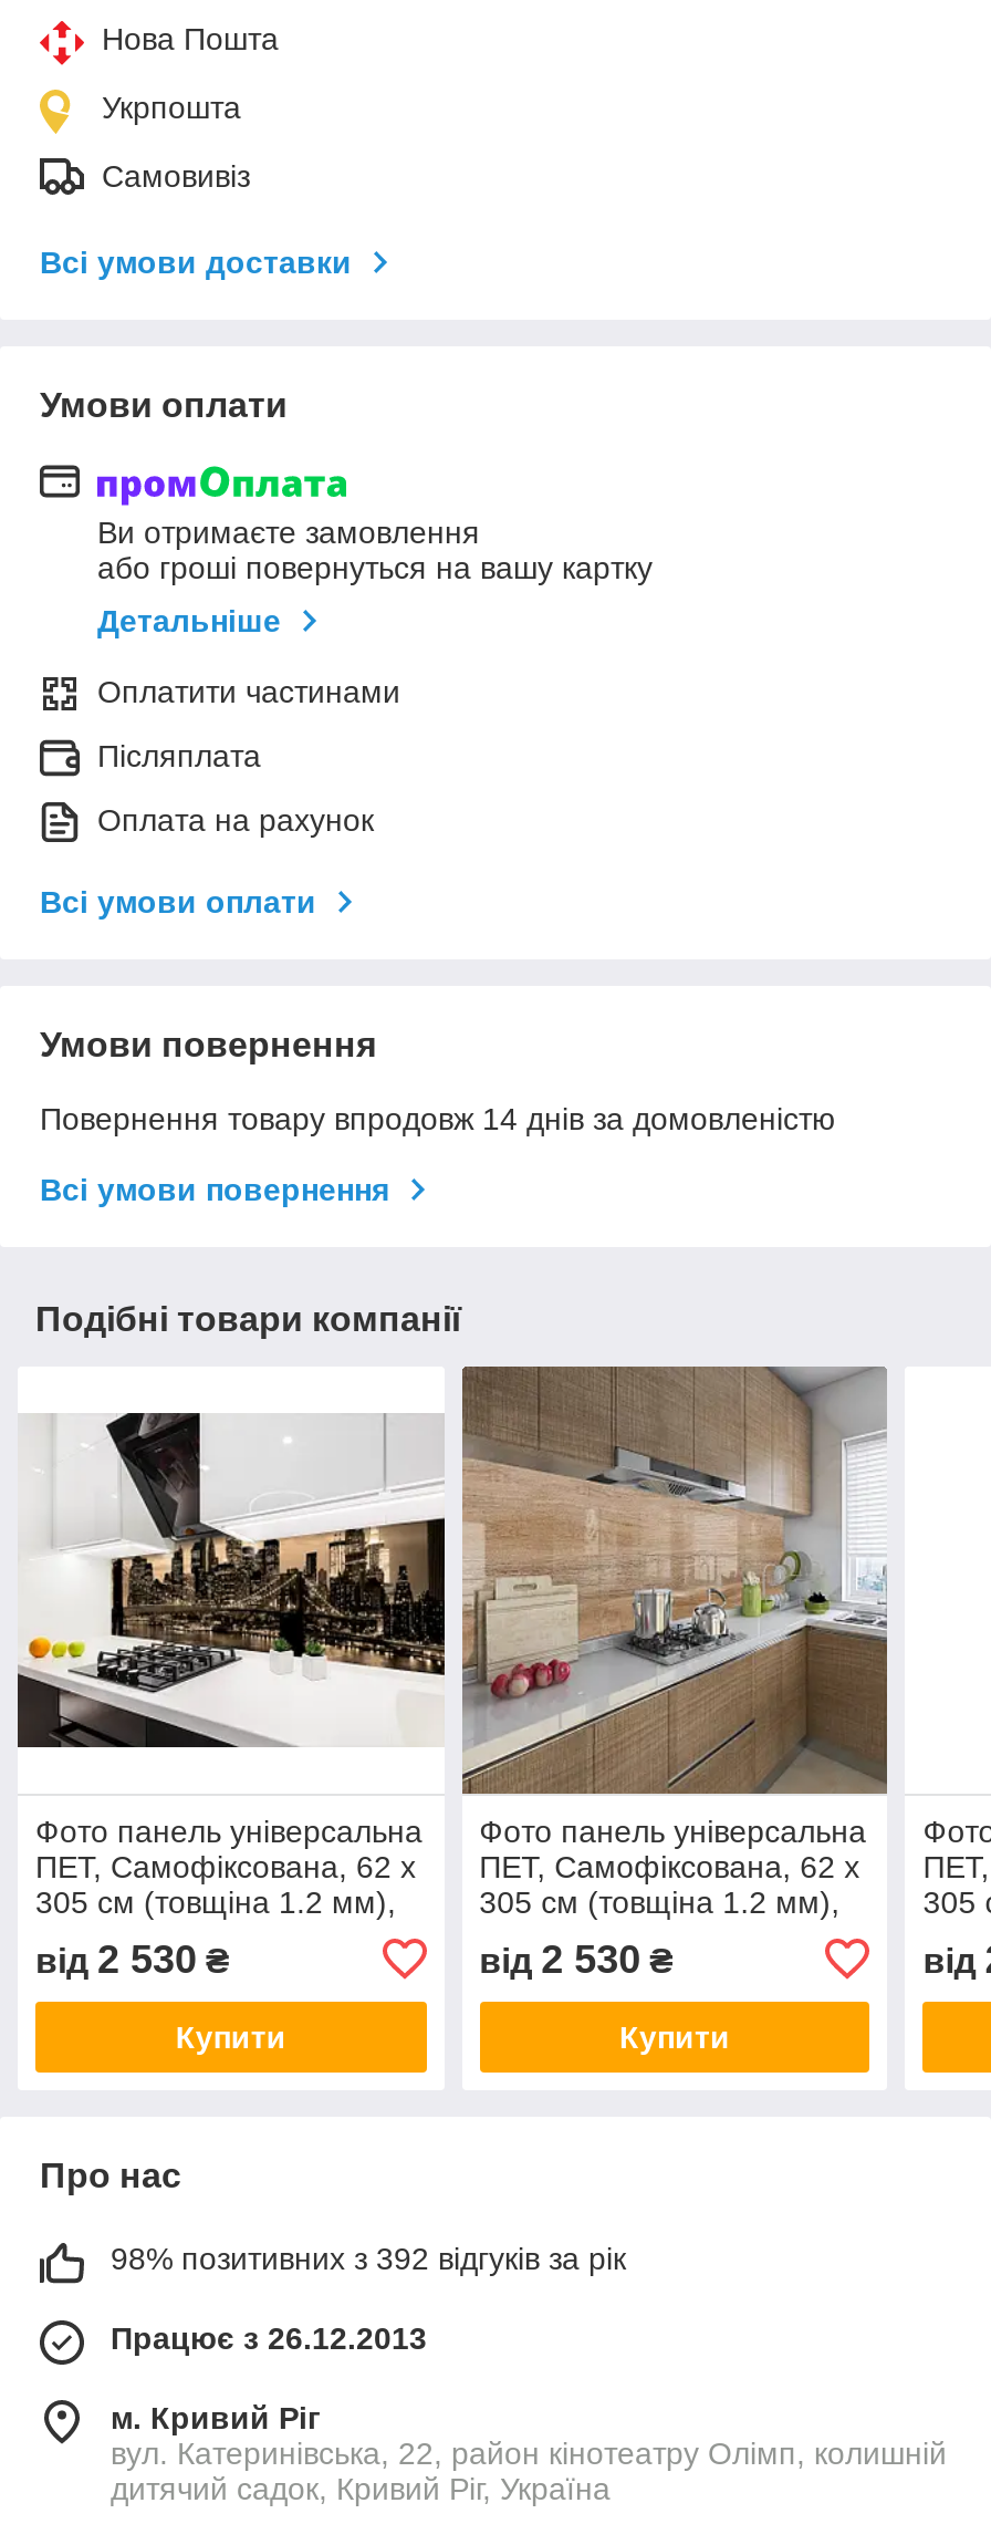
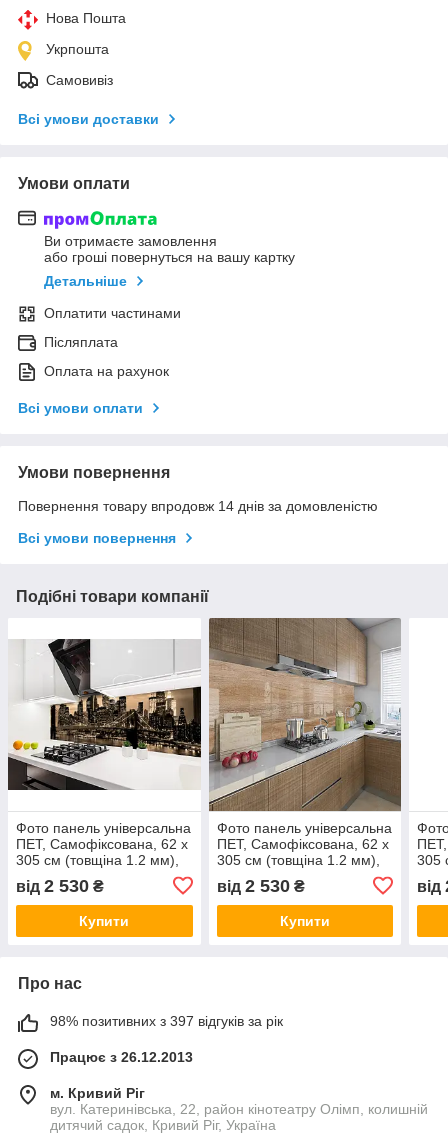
[111,2240,626,2276] 98% позитивних з 392 відгуків за рік -> [50,1013,283,1029] 98% позитивних з 397 відгуків за рік

